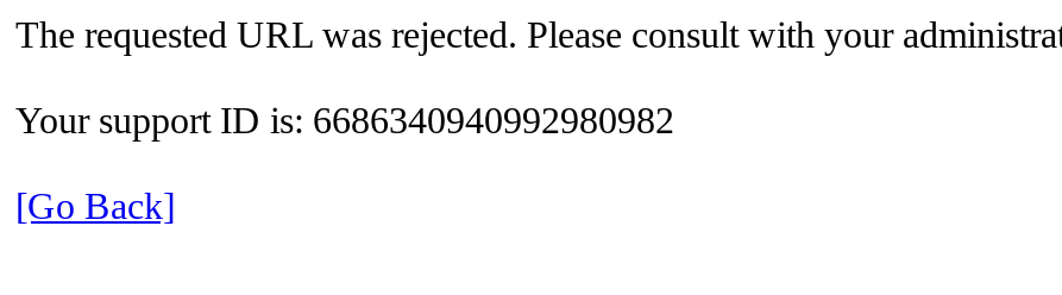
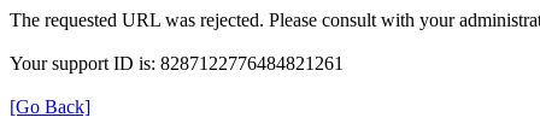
[15,100,674,140] Your support ID is: 6686340940992980982 -> [10,53,344,74] Your support ID is: 8287122776484821261

